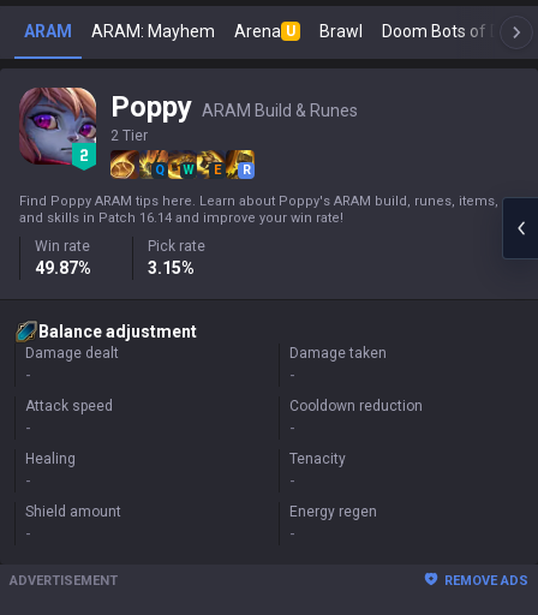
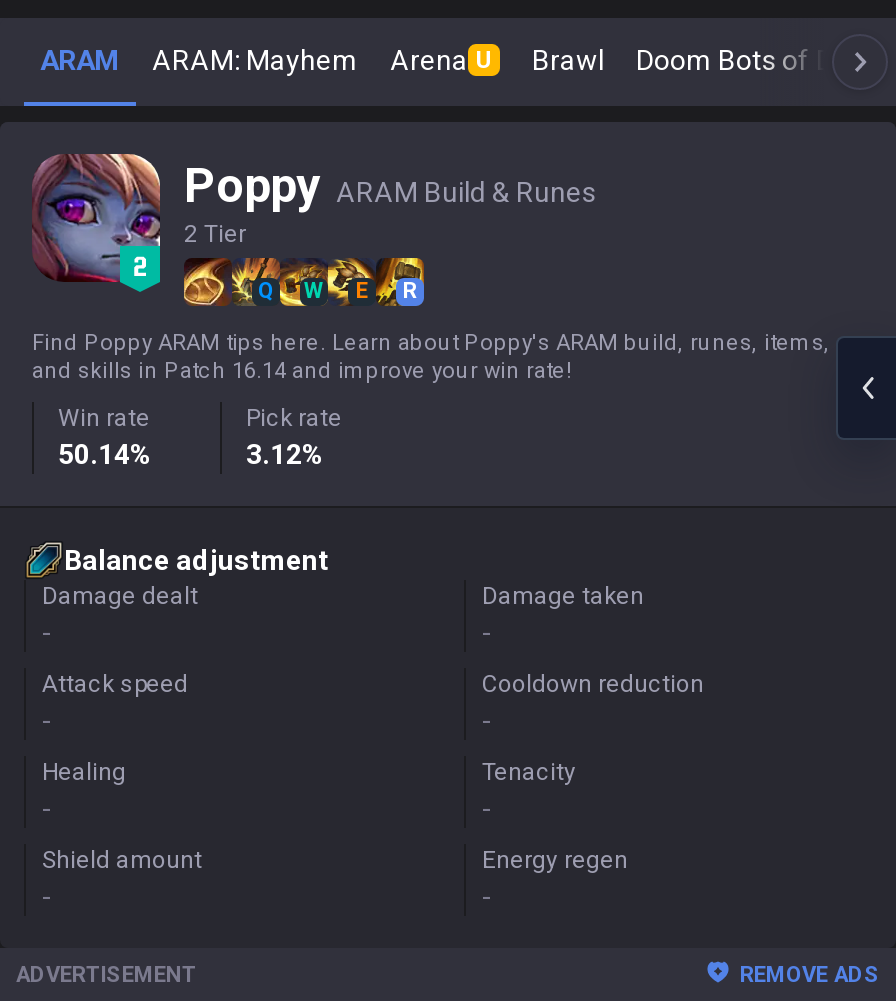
[35,258,91,277] 49.87% -> [58,438,152,470] 50.14%
[148,258,195,277] 3.15% -> [246,438,324,470] 3.12%

